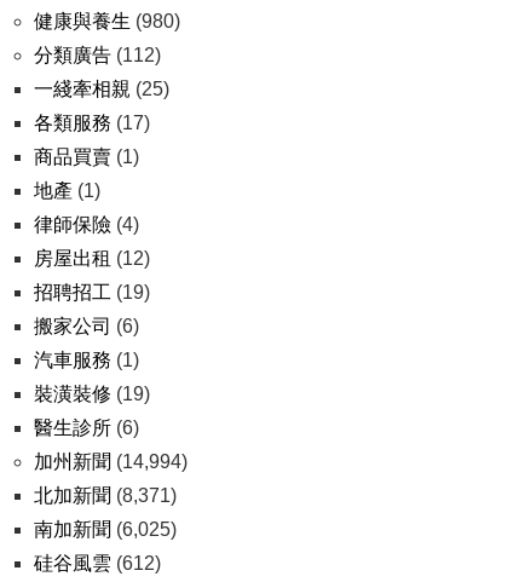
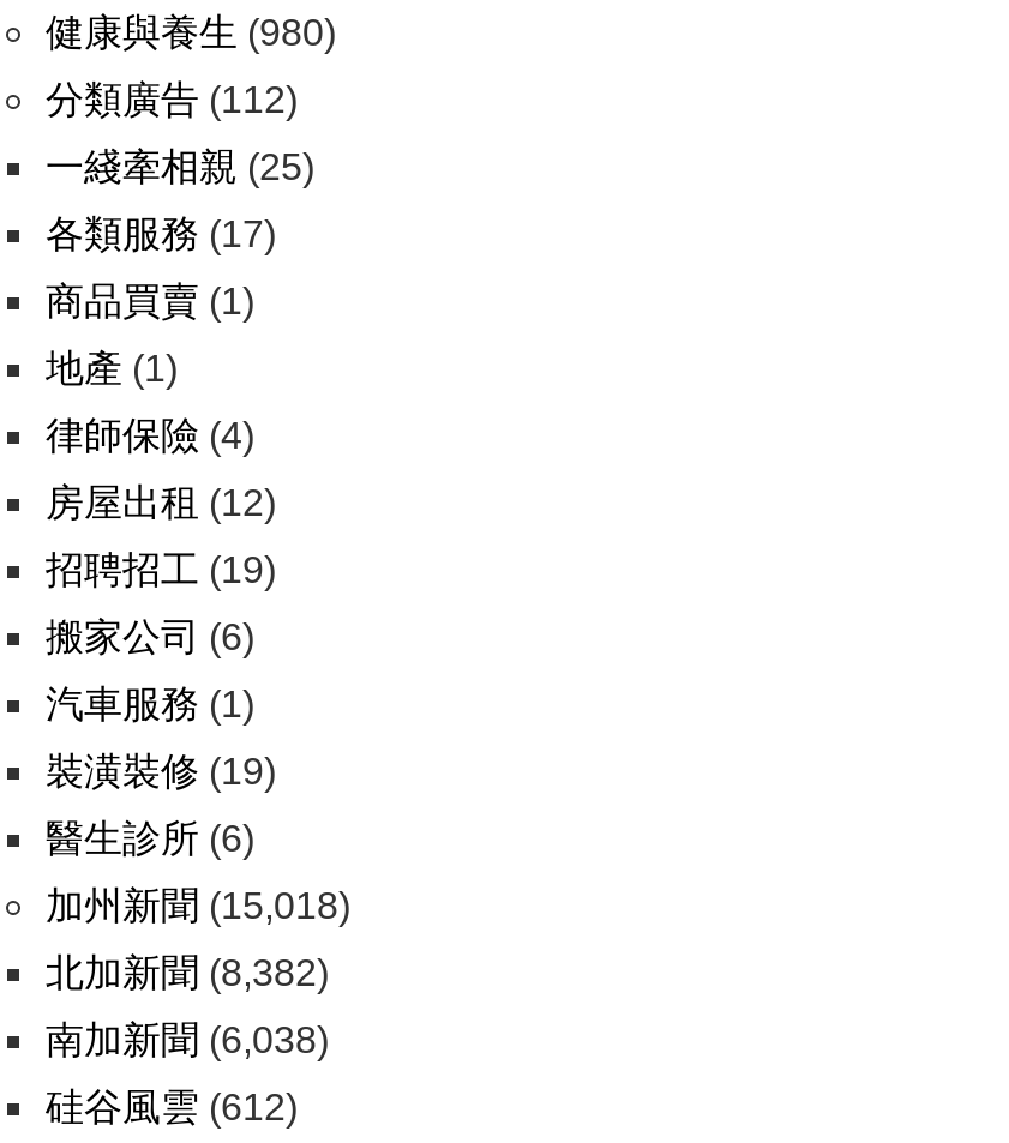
[34,451,188,472] 加州新聞(14,994) -> [46,885,350,926] 加州新聞(15,018)
[34,485,177,506] 北加新聞(8,371) -> [46,952,329,993] 北加新聞(8,382)
[34,519,177,540] 南加新聞(6,025) -> [46,1019,329,1060] 南加新聞(6,038)

